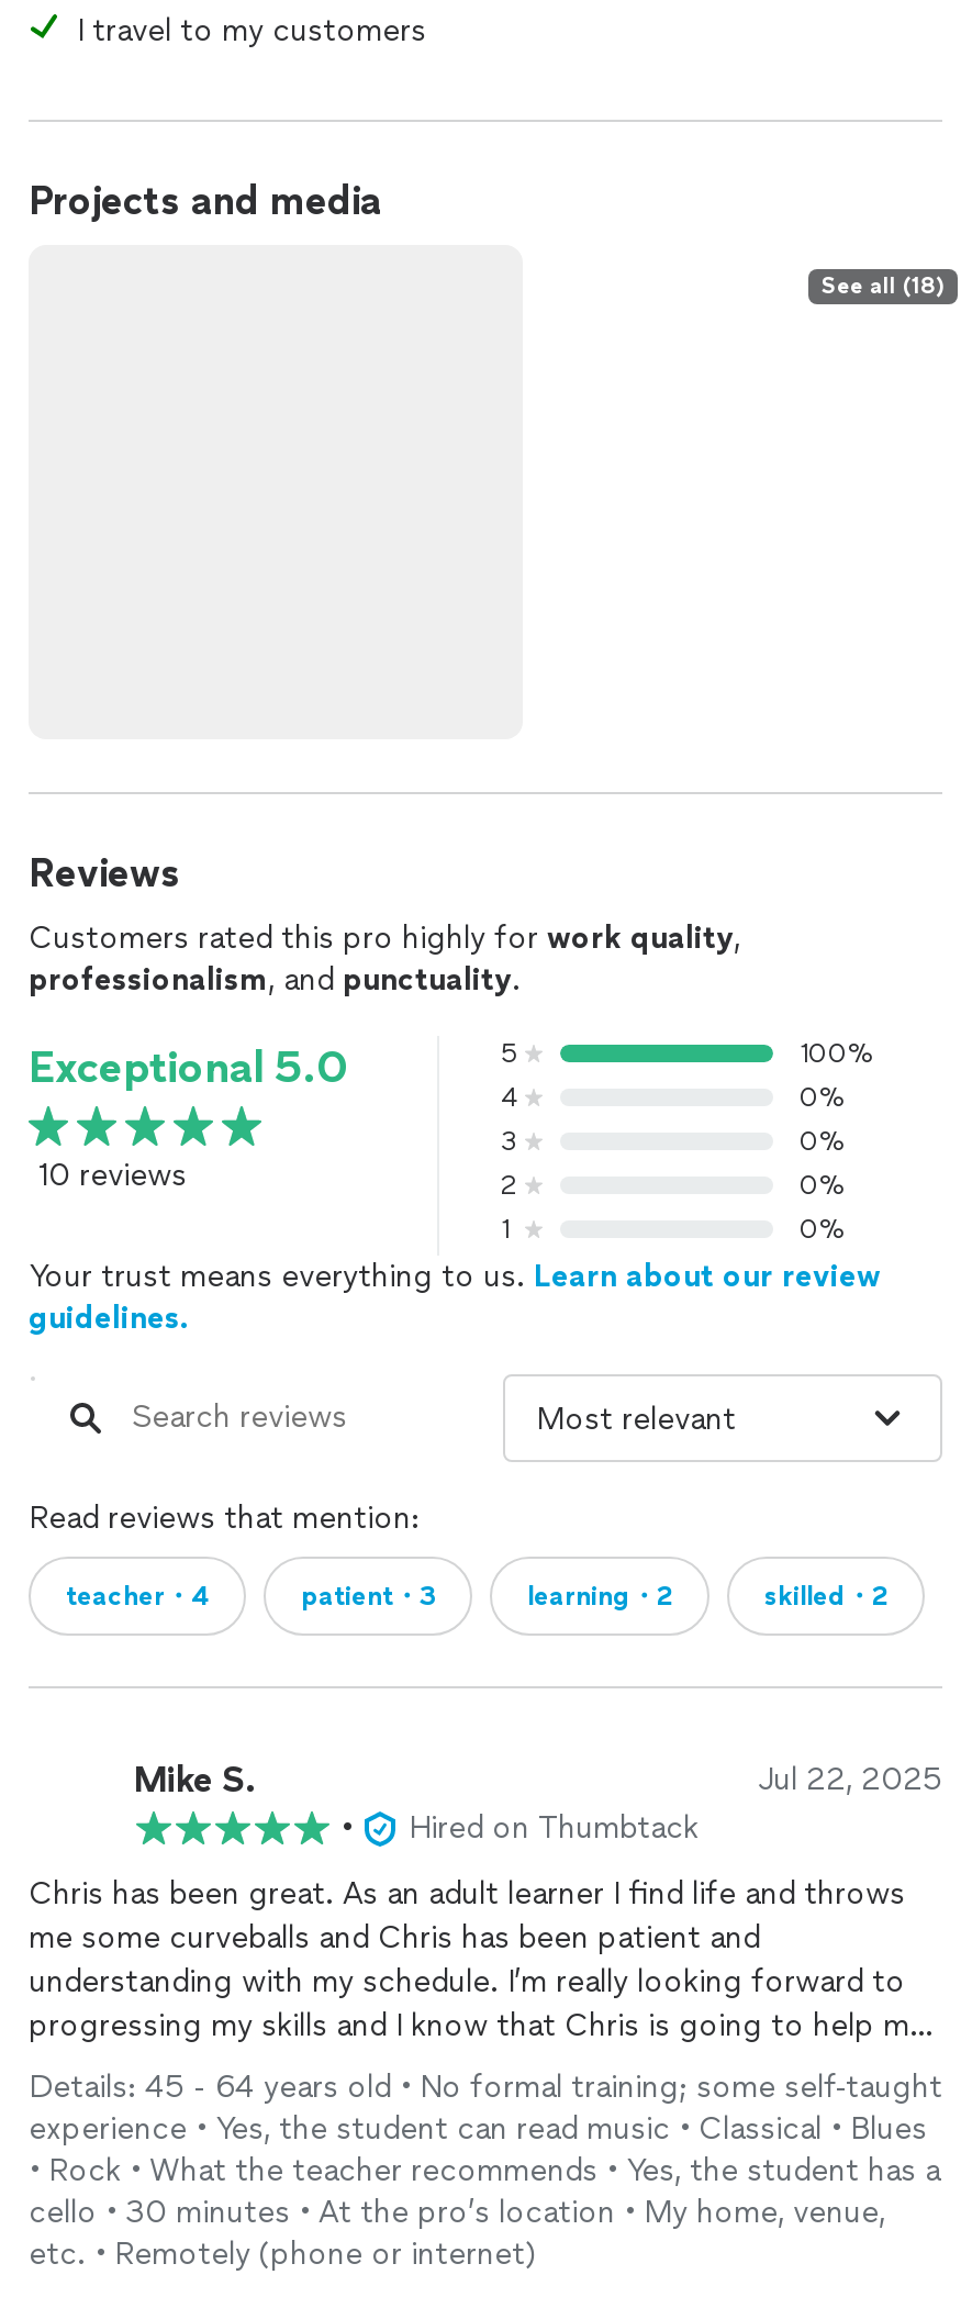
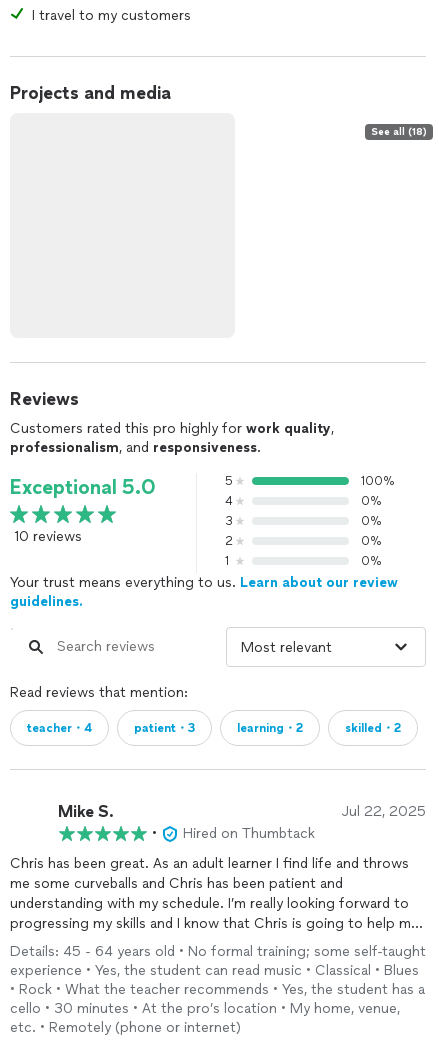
[29,961,521,999] professionalism, and punctuality. -> [10,439,261,456] professionalism, and responsiveness.

